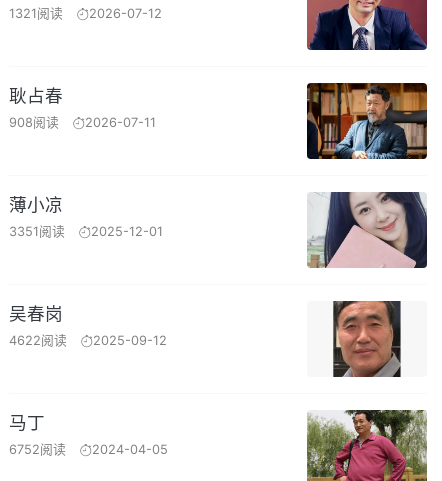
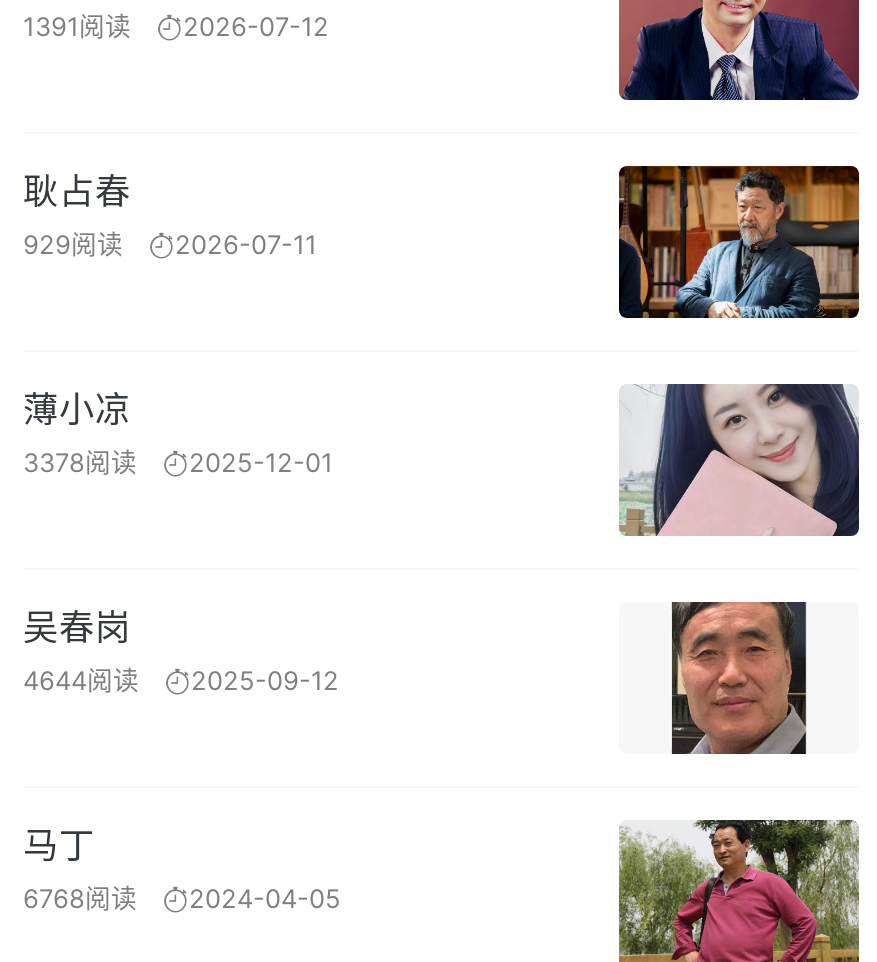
[9,6,162,21] 1321阅读 2026-07-12 -> [23,12,329,42] 1391阅读 2026-07-12
[9,115,156,130] 908阅读 2026-07-11 -> [23,230,317,260] 929阅读 2026-07-11
[9,224,163,239] 3351阅读 2025-12-01 -> [23,448,333,478] 3378阅读 2025-12-01
[9,333,167,348] 4622阅读 2025-09-12 -> [23,666,339,696] 4644阅读 2025-09-12
[9,442,168,457] 6752阅读 2024-04-05 -> [23,884,341,914] 6768阅读 2024-04-05

